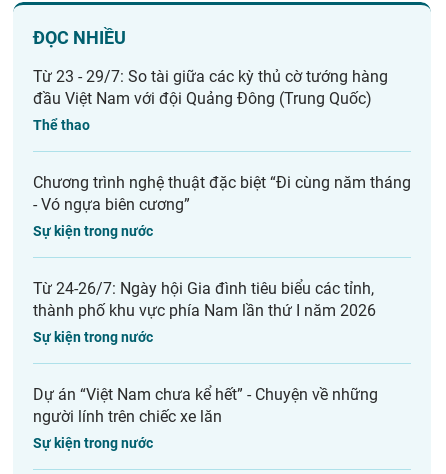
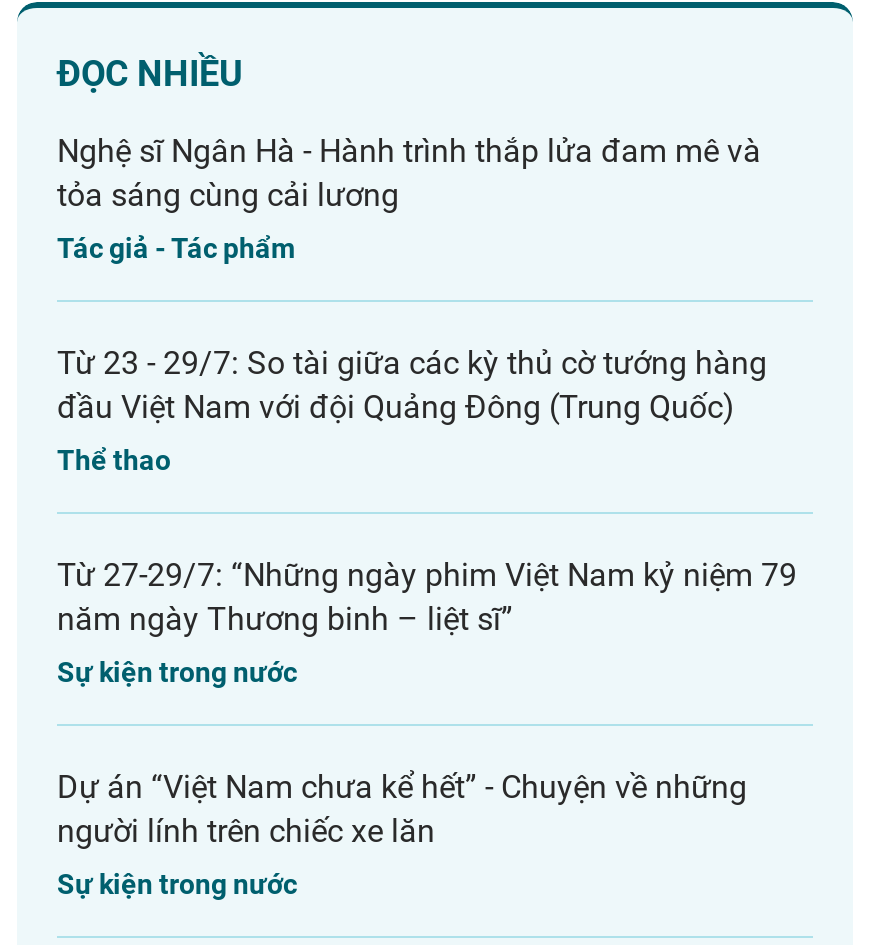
none -> [57,132,761,264] Nghệ sĩ Ngân Hà - Hành trình thắp lửa đam mê và | tỏa sáng cùng cải lương | Tác giả - Tác phẩm
moved [33,67,388,133] -> [57,344,767,476]: Từ 23 - 29/7: So tài giữa các kỳ thủ cờ tướng hàng | đầu Việt Nam với đội Quảng Đông (Trung Quốc) | Thể thao
[33,173,411,320] Chương trình nghệ thuật đặc biệt “Đi cùng năm tháng | - Vó ngựa biên cương” | Sự kiện trong nước | Từ 24-26/7: Ngày hội Gia đình tiêu biểu các tỉnh, | thành phố khu vực phía Nam lần thứ I năm 2026 -> [57,556,797,638] Từ 27-29/7: “Những ngày phim Việt Nam kỷ niệm 79 | năm ngày Thương binh – liệt sĩ”

